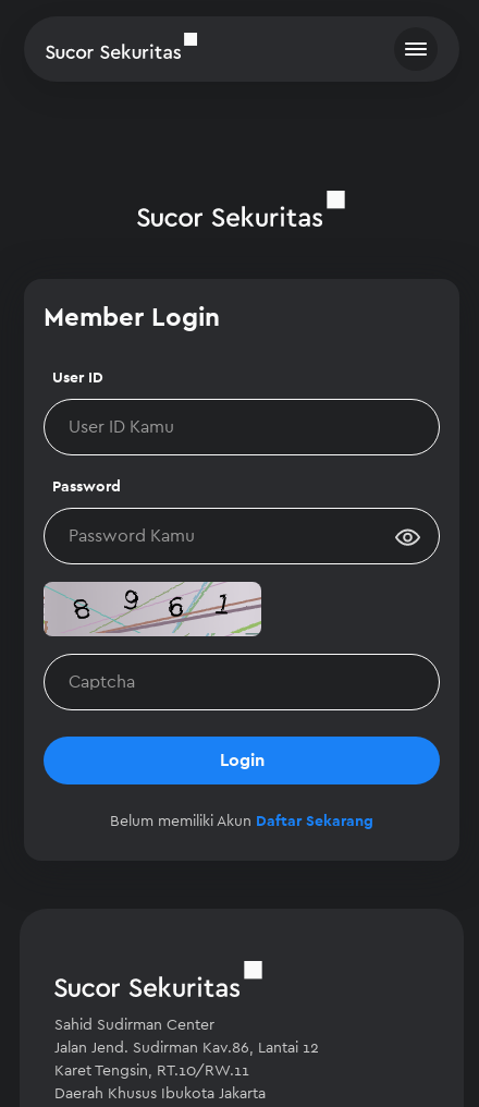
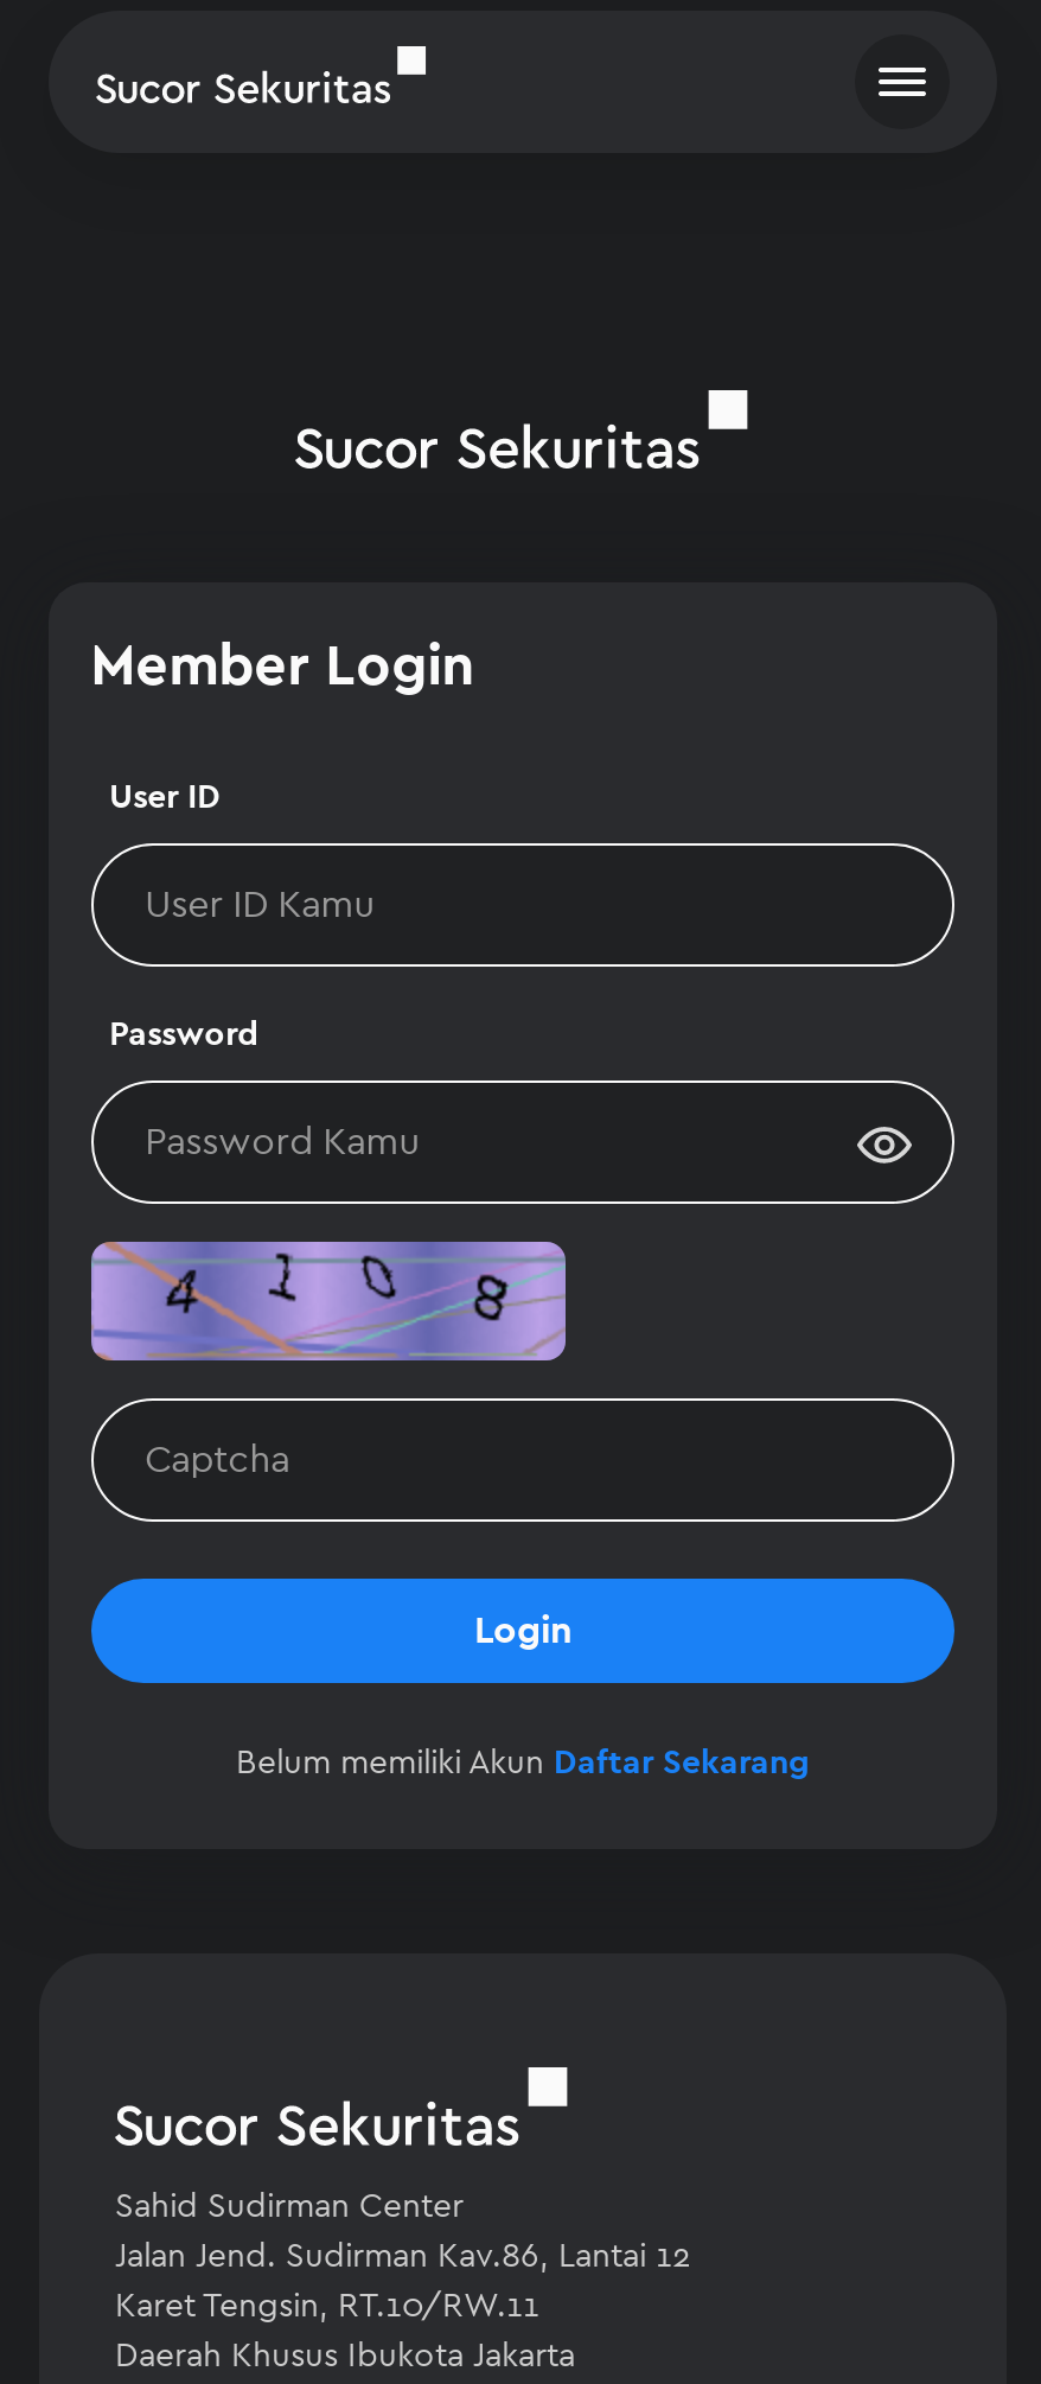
[44,581,261,637] [image] -> [91,1239,566,1363] [image]

